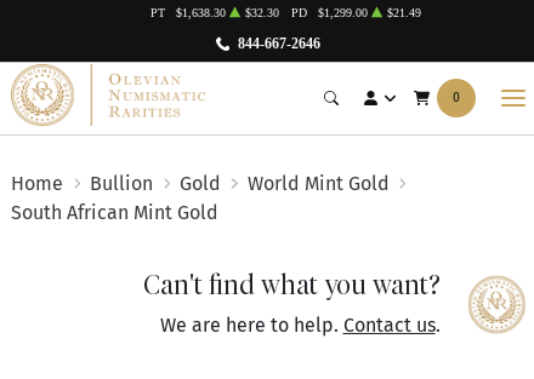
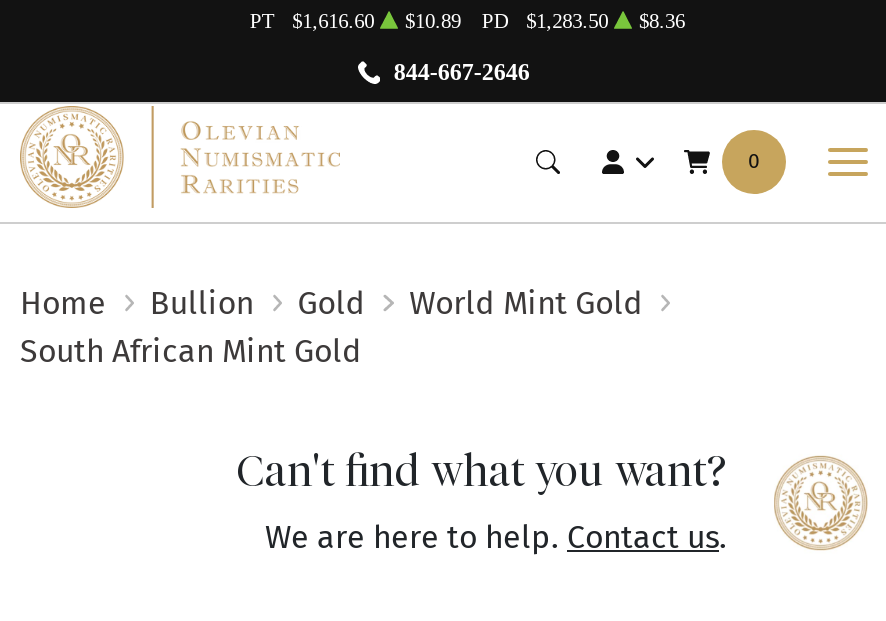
[176,6,226,19] $1,638.30 -> [292,10,374,32] $1,616.60
[245,6,279,19] $32.30 -> [405,10,461,32] $10.89
[318,6,368,19] $1,299.00 -> [526,10,608,32] $1,283.50
[387,6,421,19] $21.49 -> [639,10,685,32] $8.36

